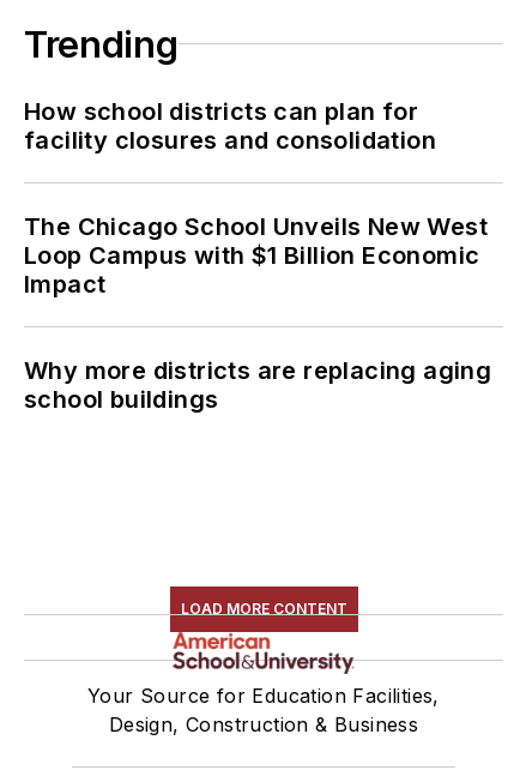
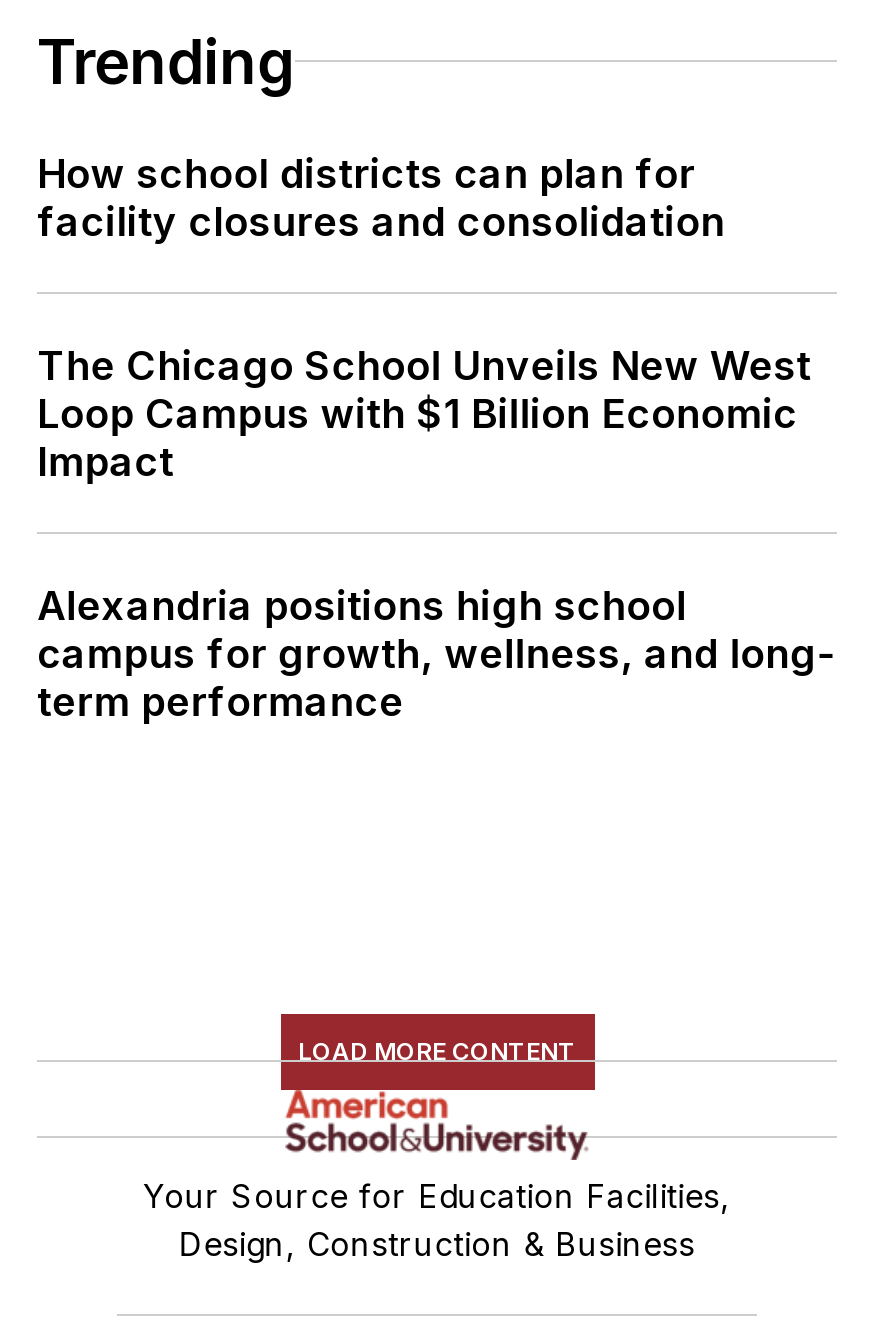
[24,356,492,414] Why more districts are replacing aging | school buildings -> [37,582,835,726] Alexandria positions high school | campus for growth, wellness, and long- | term performance

